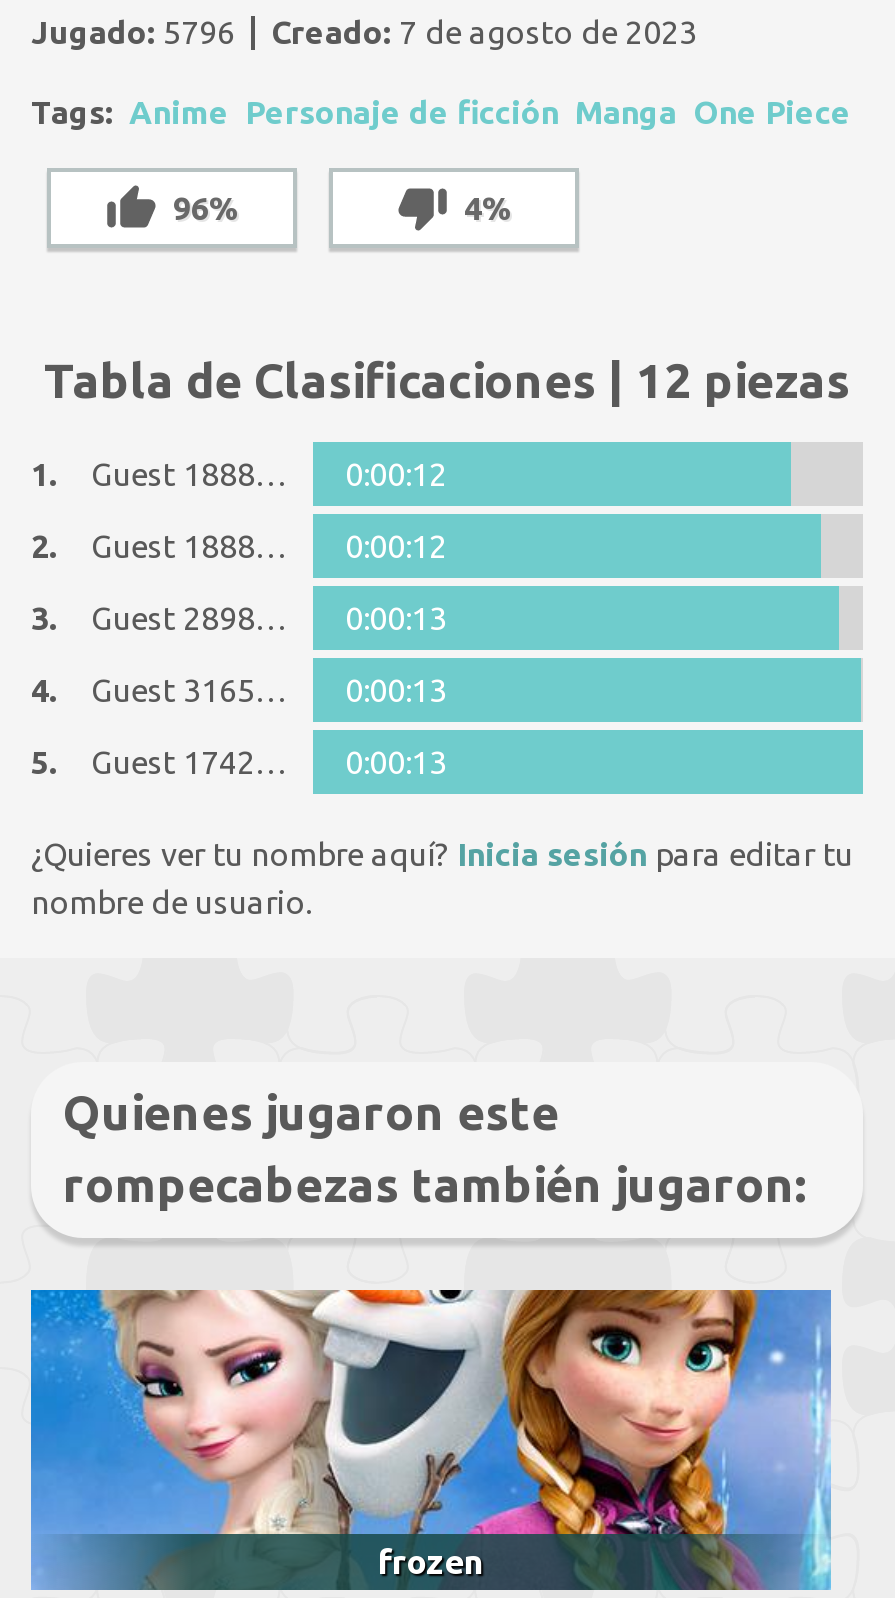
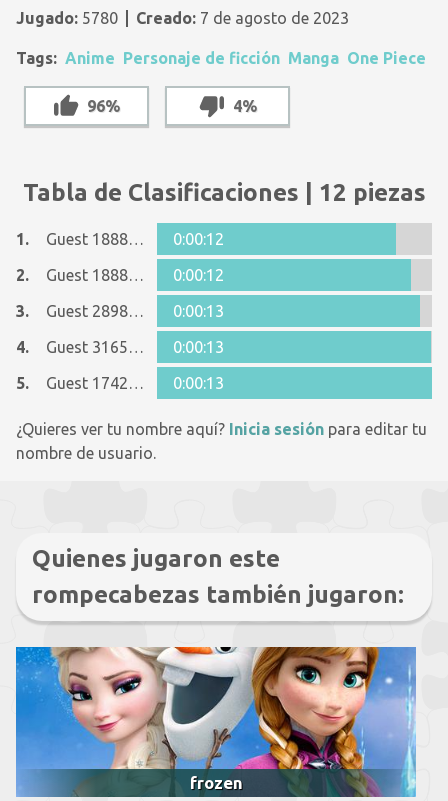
[31,14,697,50] Jugado: 5796 Creado: 7 de agosto de 2023 -> [16,9,349,27] Jugado: 5780 Creado: 7 de agosto de 2023

